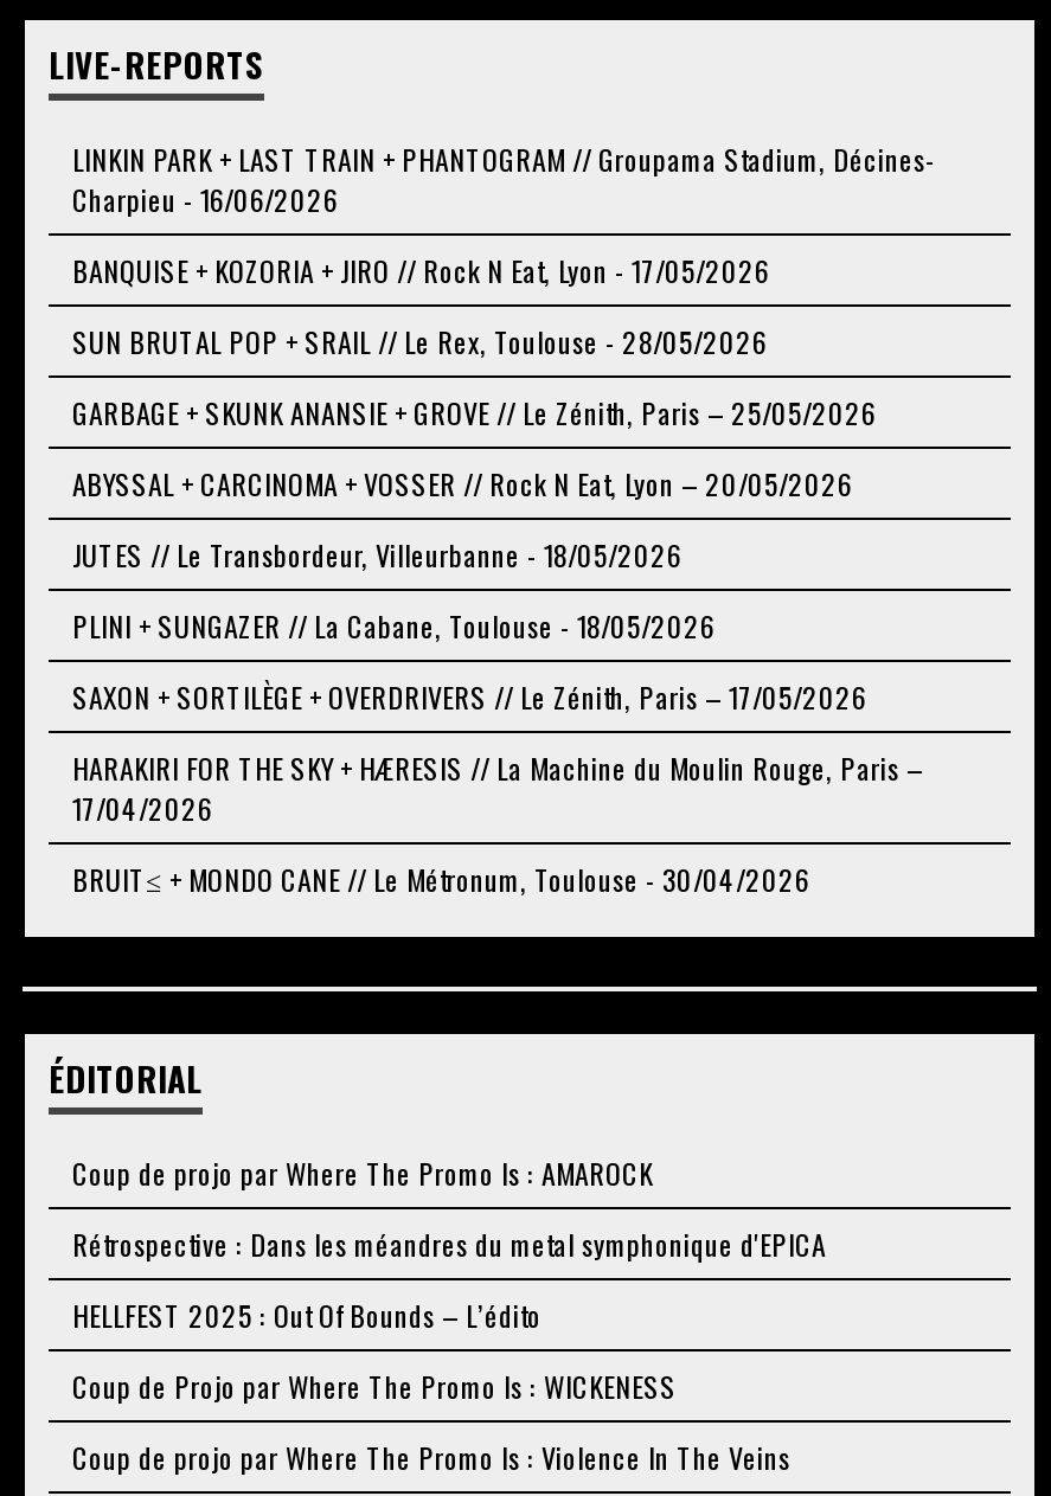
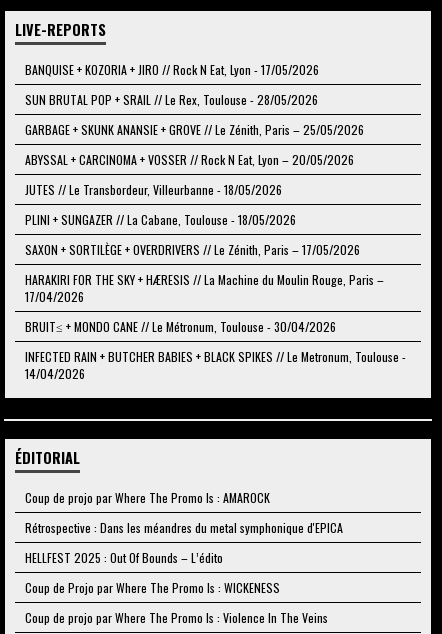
[72,138,935,219] LINKIN PARK + LAST TRAIN + PHANTOGRAM // Groupama Stadium, Décines- | Charpieu - 16/06/2026 -> none
moved [72,250,923,828] -> [25,61,384,305]: BANQUISE + KOZORIA + JIRO // Rock N Eat, Lyon - 17/05/2026 | SUN BRUTAL POP + SRAIL // Le Rex, Toulouse - 28/05/2026 | GARBAGE + SKUNK ANANSIE + GROVE // Le Zénith, Paris – 25/05/2026 | ... | HARAKIRI FOR THE SKY + HÆRESIS // La Machine du Moulin Rouge, Paris – | 17/04/2026
none -> [25,348,406,382] INFECTED RAIN + BUTCHER BABIES + BLACK SPIKES // Le Metronum, Toulouse - | 14/04/2026

